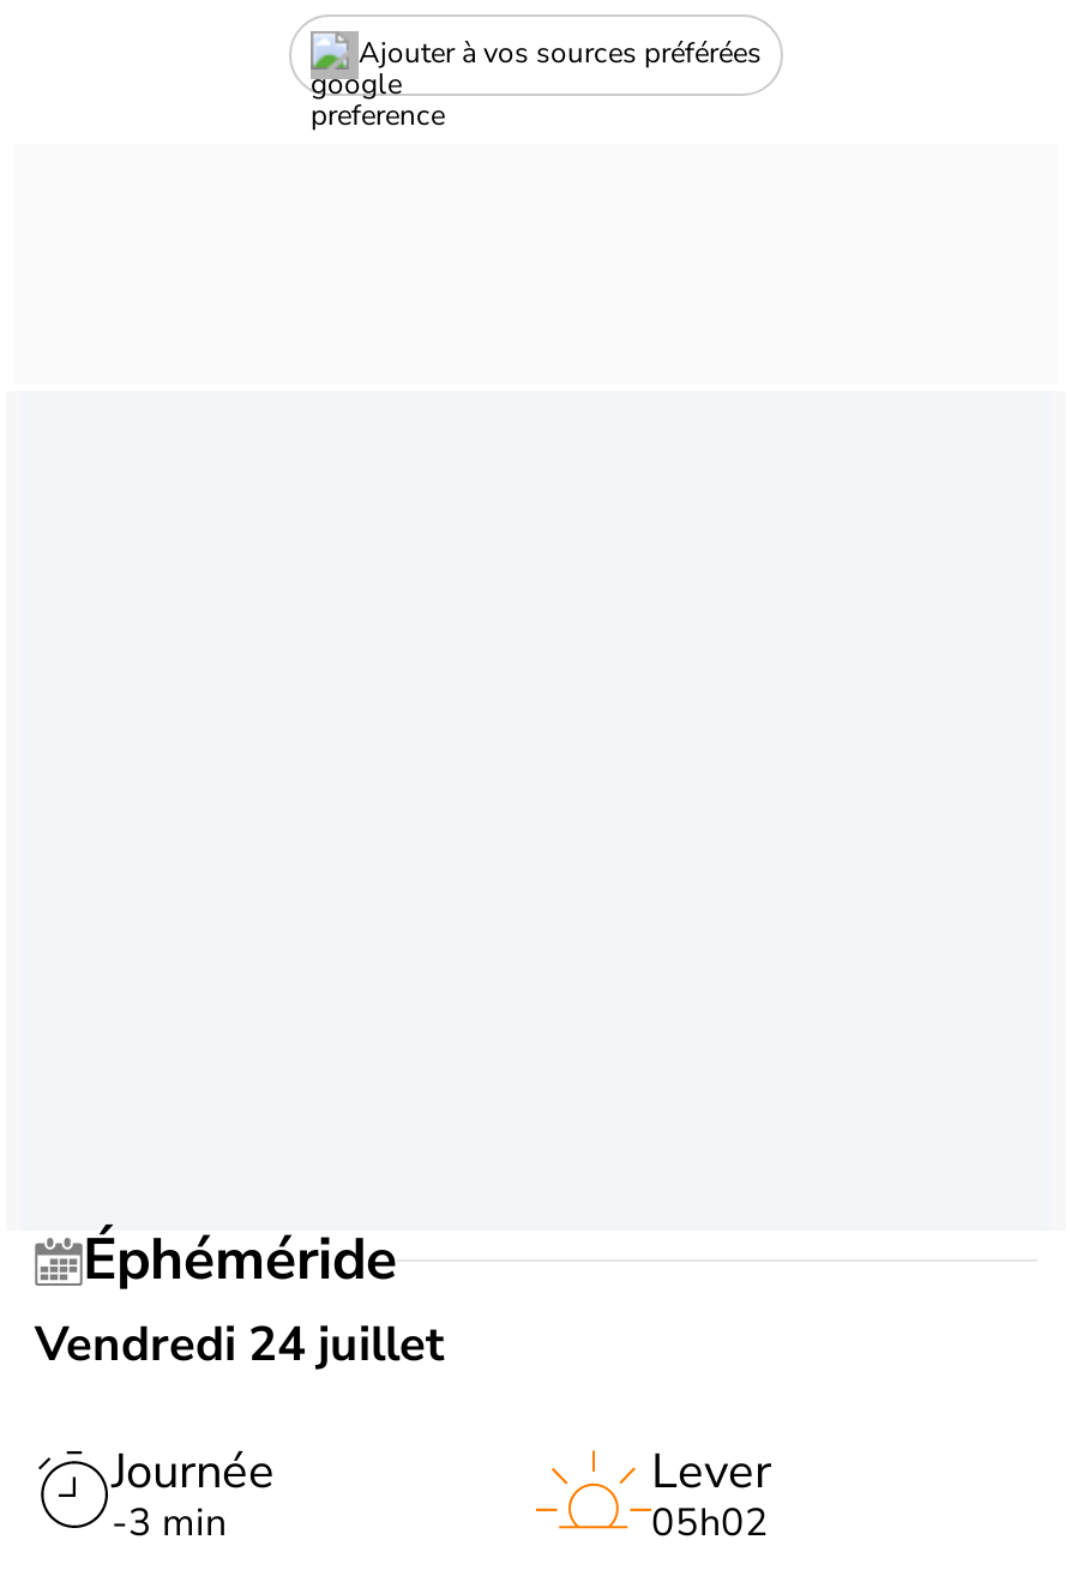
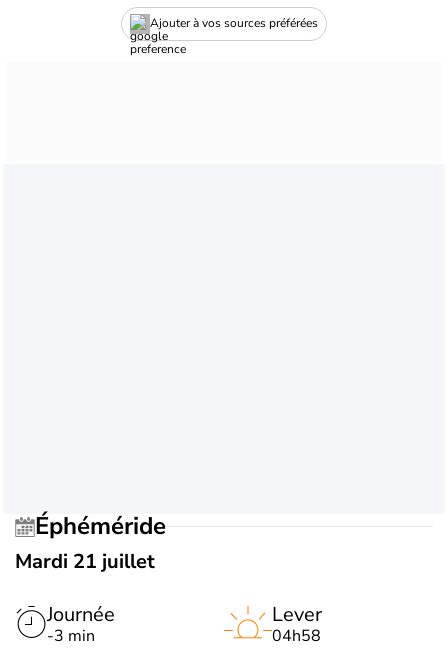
[35,1312,445,1376] Vendredi 24 juillet -> [15,548,155,575] Mardi 21 juillet
[651,1496,769,1549] 05h02 -> [272,625,321,647] 04h58

